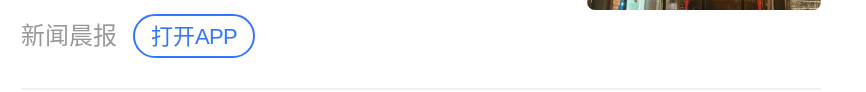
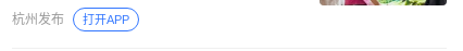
[21,22,117,50] 新闻晨报 -> [12,12,64,27] 杭州发布

